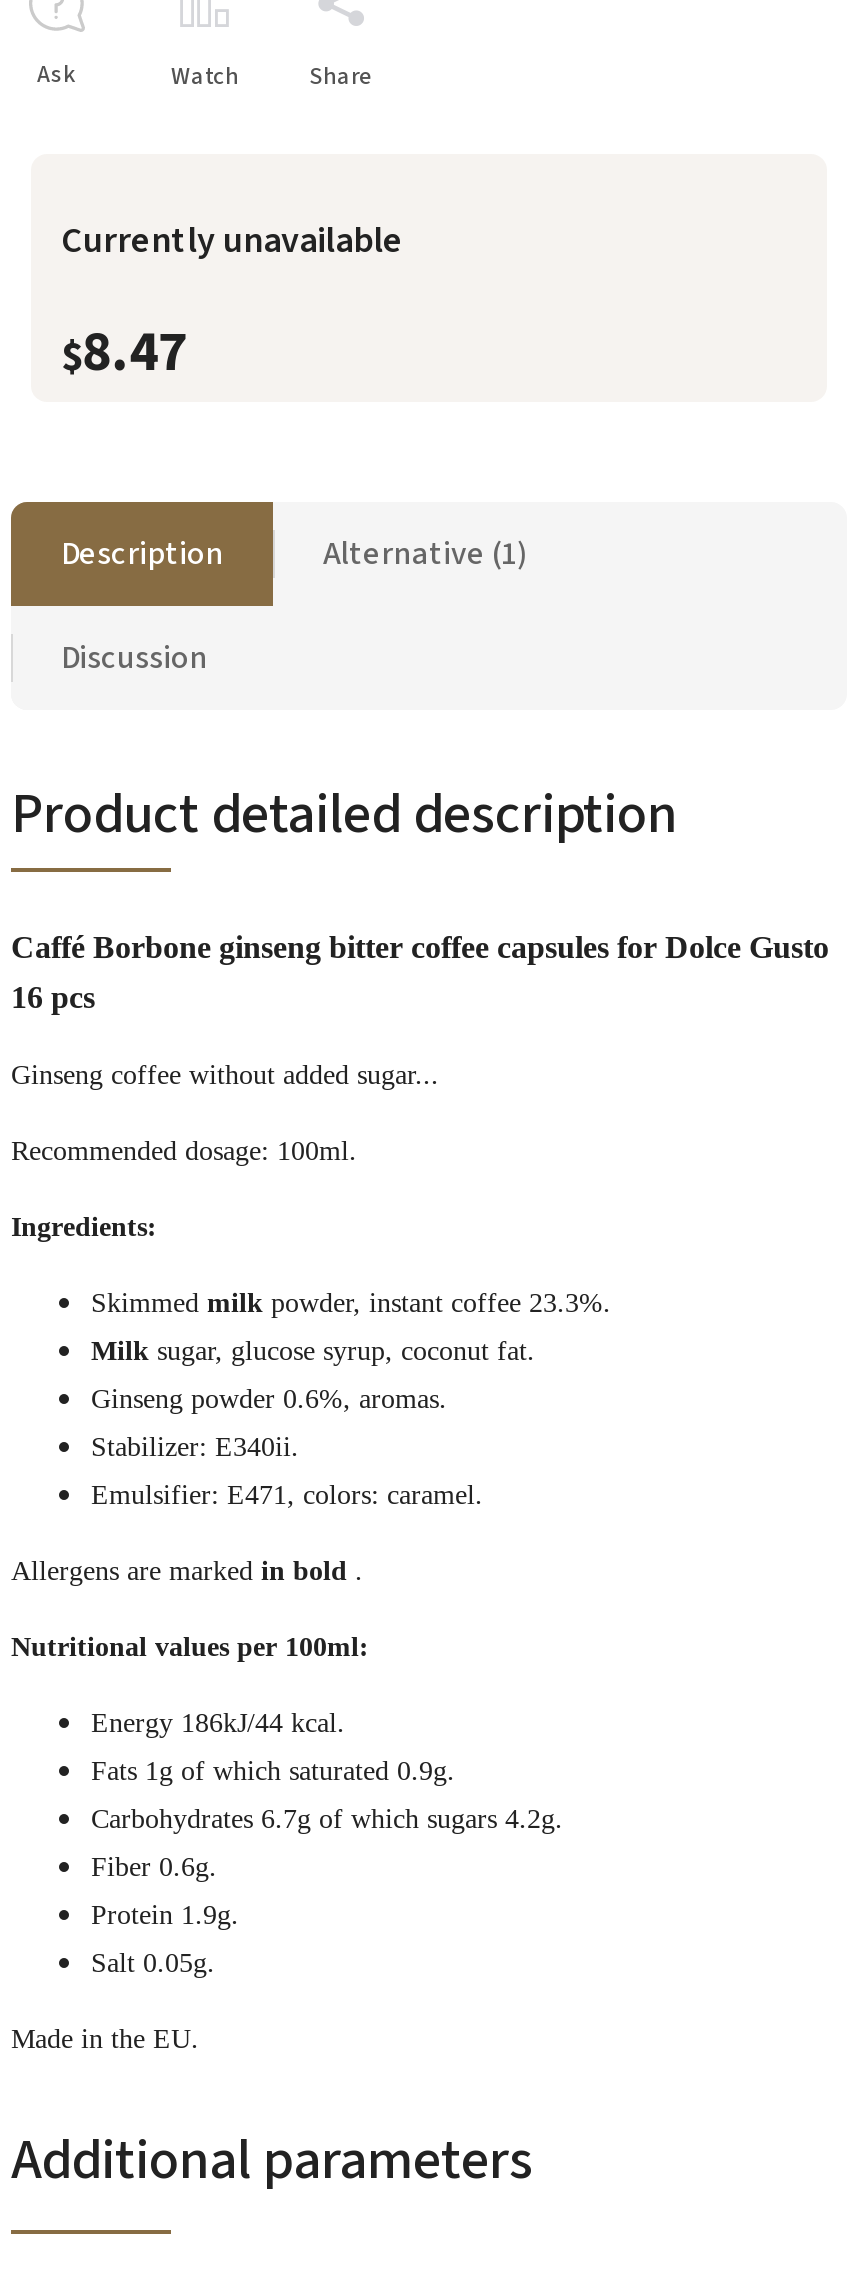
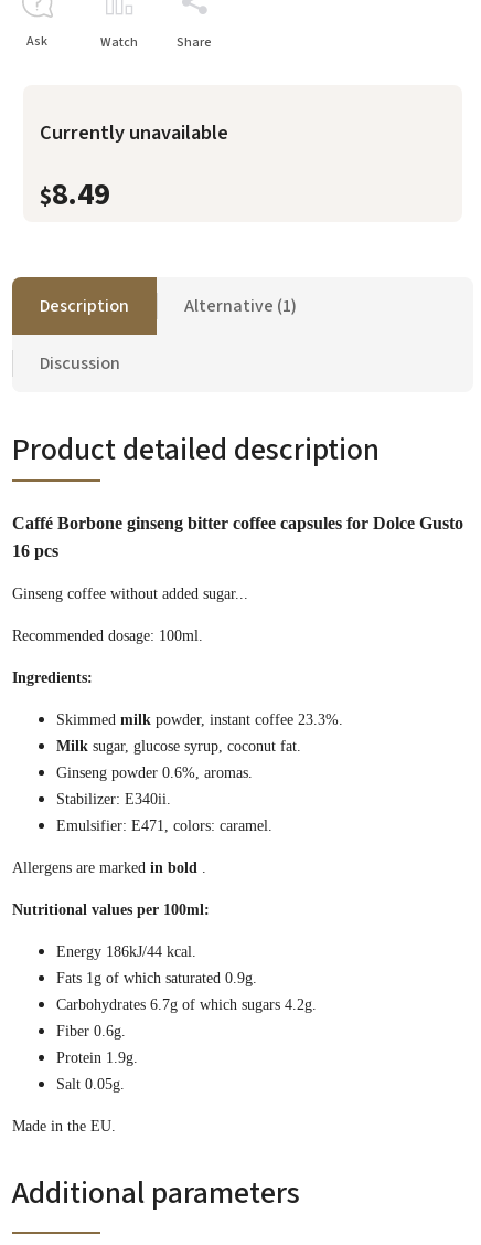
[61,311,188,391] $8.47 -> [40,172,110,216] $8.49

